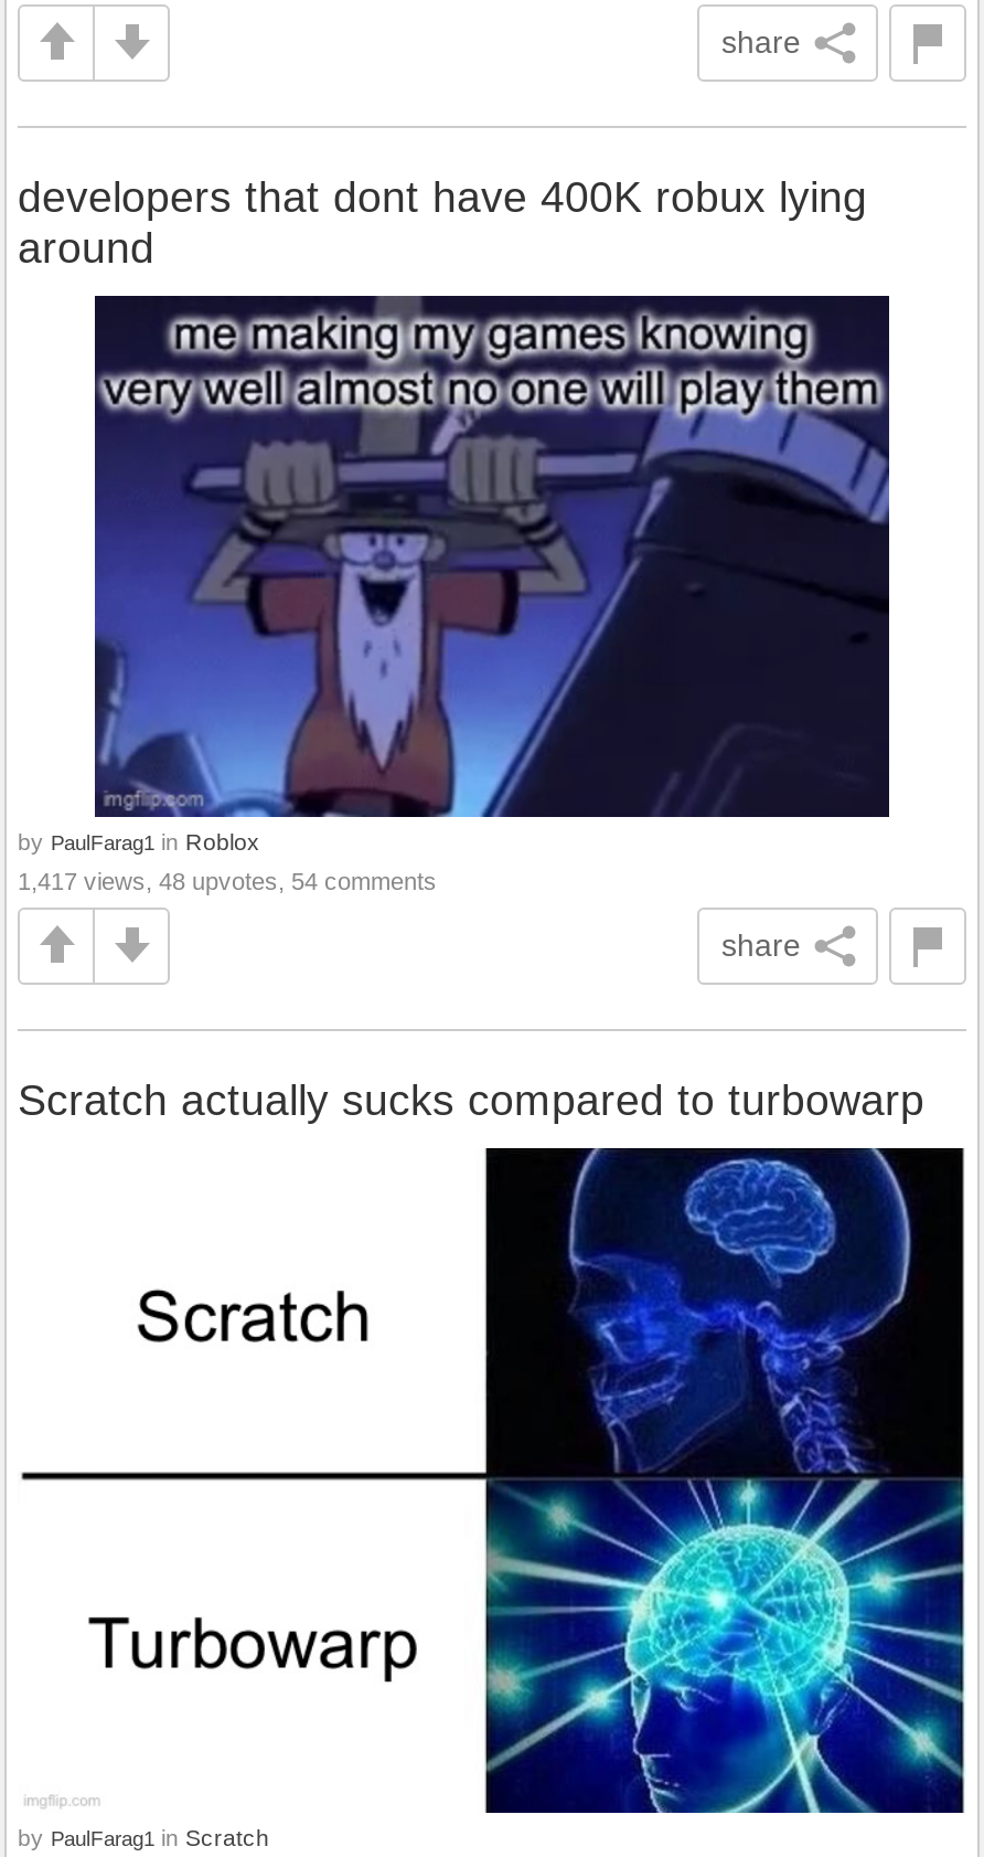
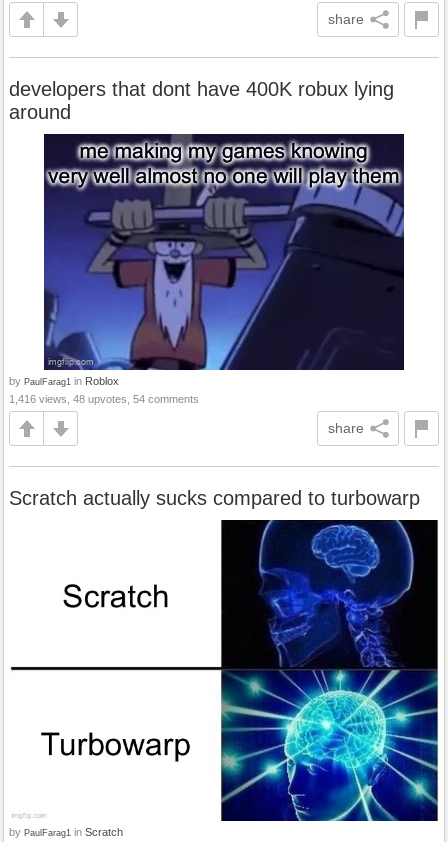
[18,866,437,893] 1,417 views, 48 upvotes, 54 comments -> [9,393,199,405] 1,416 views, 48 upvotes, 54 comments

